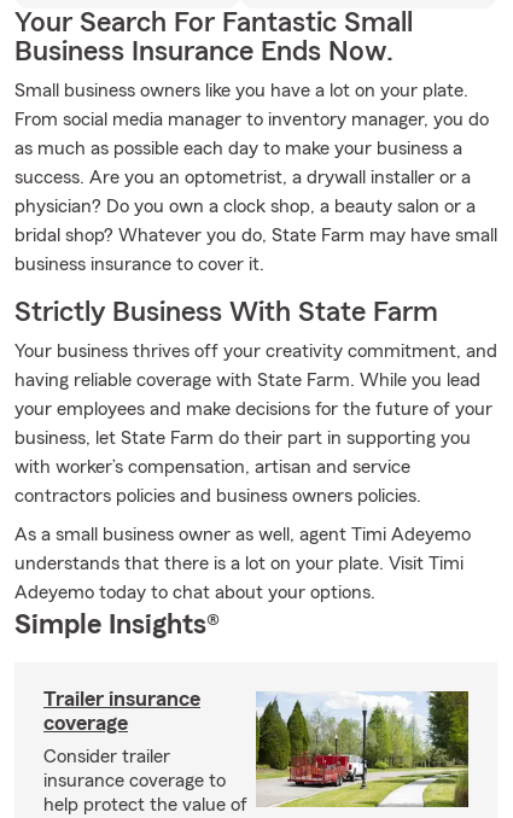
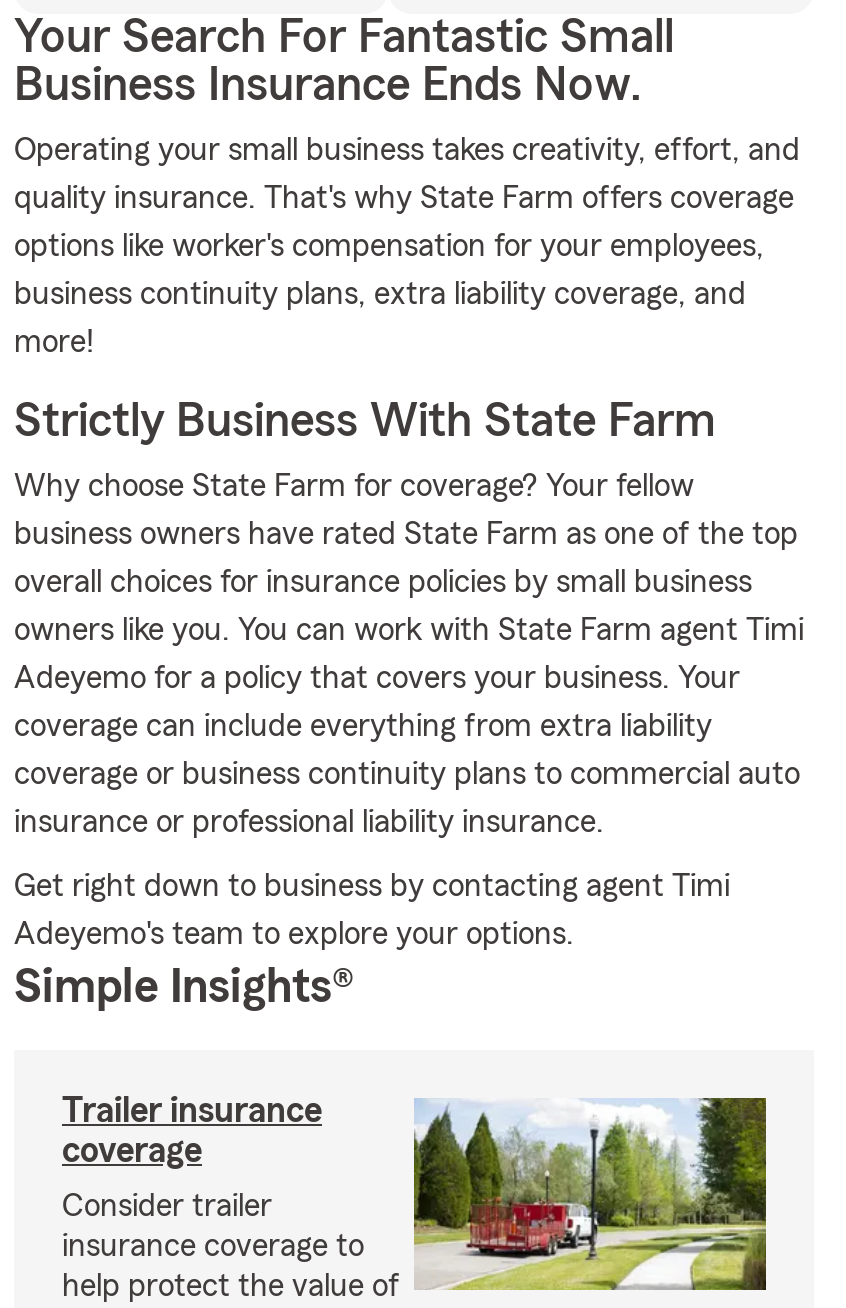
[14,81,497,274] Small business owners like you have a lot on your plate. | From social media manager to inventory manager, you do | as much as possible each day to make your business a | success. Are you an optometrist, a drywall installer or a | physician? Do you own a clock shop, a beauty salon or a | bridal shop? Whatever you do, State Farm may have small | business insurance to cover it. -> [14,134,800,358] Operating your small business takes creativity, effort, and | quality insurance. That's why State Farm offers coverage | options like worker's compensation for your employees, | business continuity plans, extra liability coverage, and | more!
moved [14,298,438,327] -> [14,398,716,446]: Strictly Business With State Farm
[14,341,497,602] Your business thrives off your creativity commitment, and | having reliable coverage with State Farm. While you lead | your employees and make decisions for the future of your | business, let State Farm do their part in supporting you | with worker’s compensation, artisan and service | contractors policies and business owners policies. | As a small business owner as well, agent Timi Adeyemo | understands that there is a lot on your plate. Visit Timi | Adeyemo today to chat about your options. -> [14,470,804,950] Why choose State Farm for coverage? Your fellow | business owners have rated State Farm as one of the top | overall choices for insurance policies by small business | owners like you. You can work with State Farm agent Timi | Adeyemo for a policy that covers your business. Your | coverage can include everything from extra liability | coverage or business continuity plans to commercial auto | insurance or professional liability insurance. | Get right down to business by contacting agent Timi | Adeyemo's team to explore your options.

